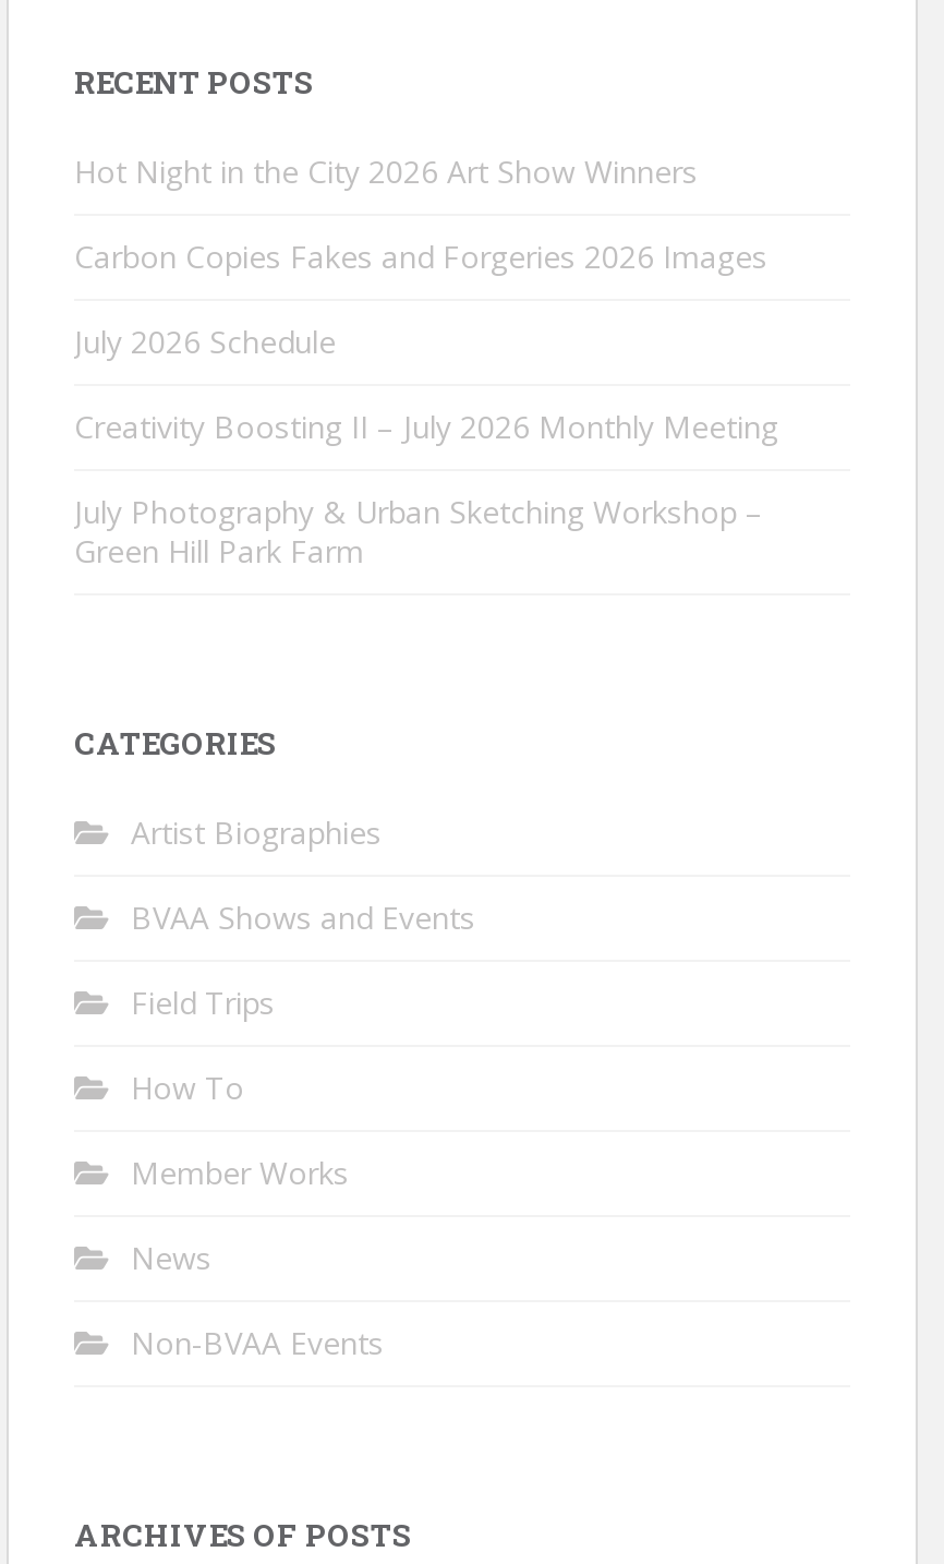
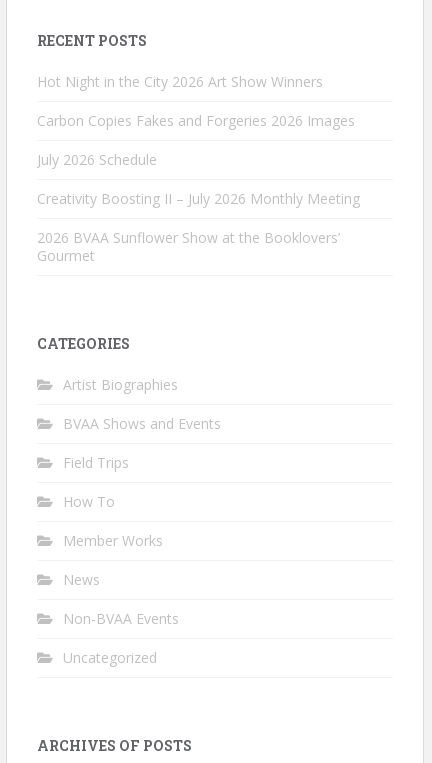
[74,490,763,571] July Photography & Urban Sketching Workshop – | Green Hill Park Farm -> [37,228,340,265] 2026 BVAA Sunflower Show at the Booklovers’ | Gourmet
none -> [63,648,157,667] Uncategorized

